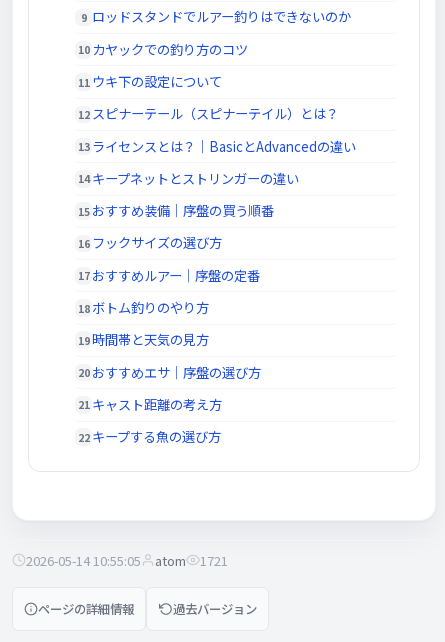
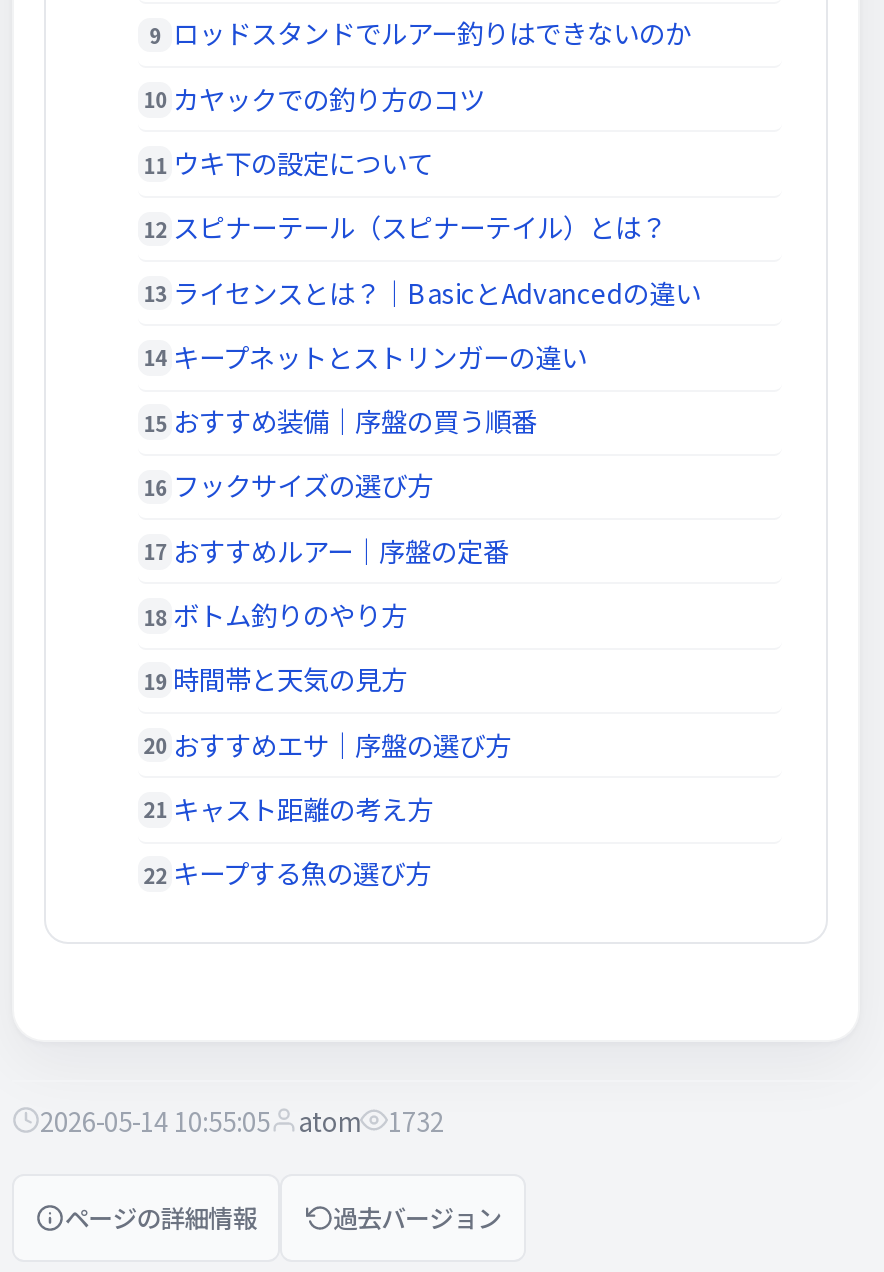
[26,551,228,570] 2026-05-14 10:55:05 atom 1721 -> [40,1102,444,1140] 2026-05-14 10:55:05 atom 1732

